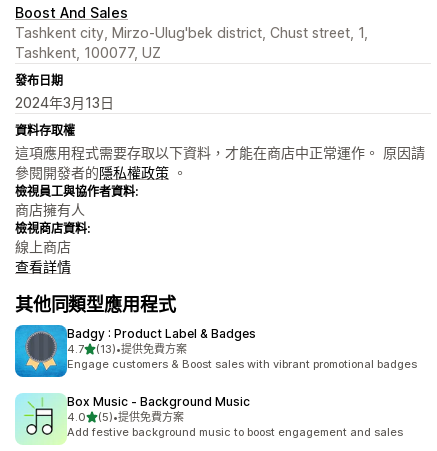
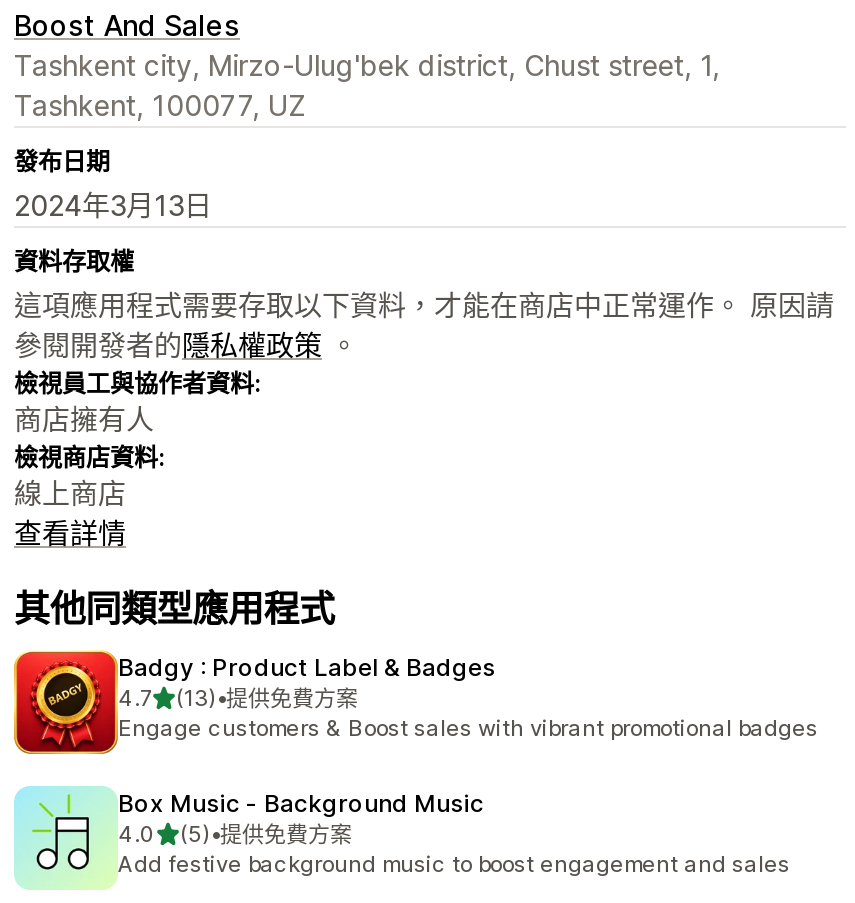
[14,324,66,378] [image] -> [12,648,116,756] [image]

